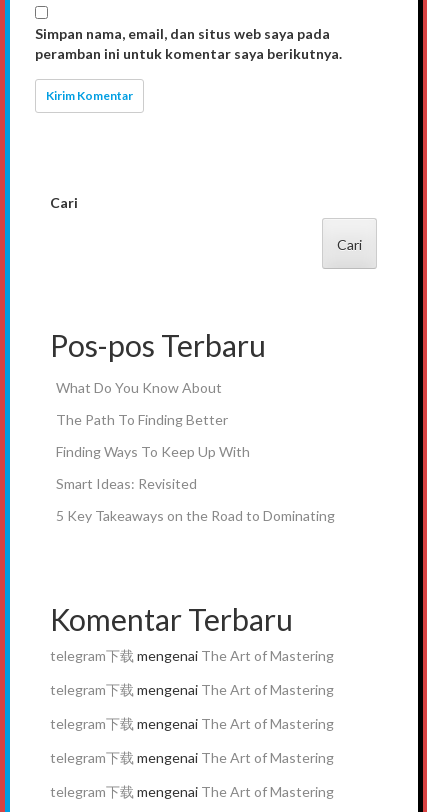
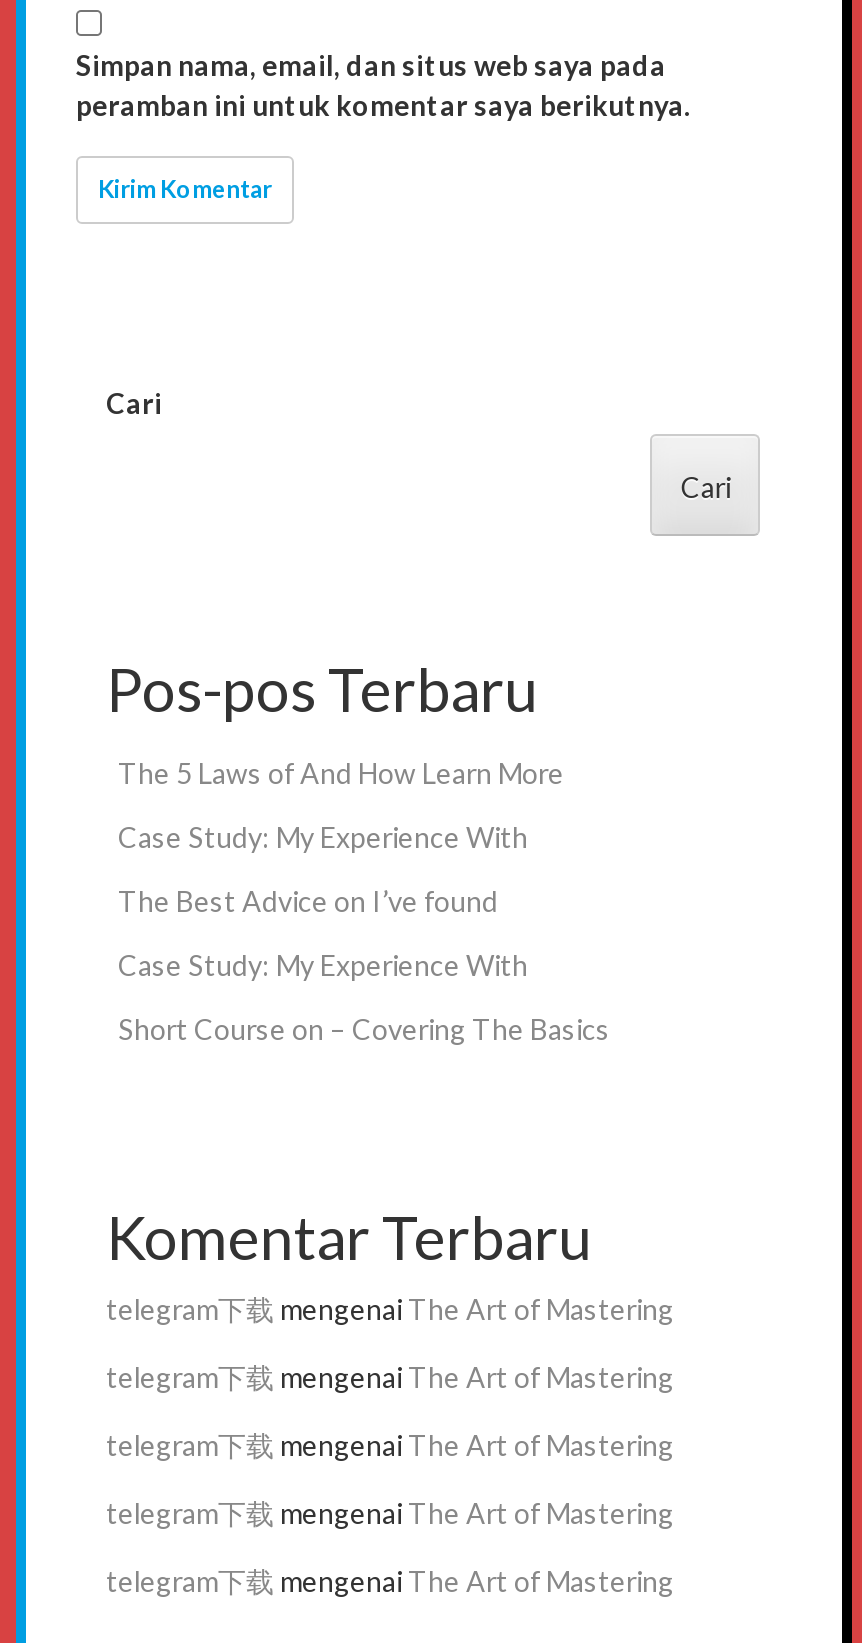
[56,379,222,396] What Do You Know About -> [118,757,564,791] The 5 Laws of And How Learn More
[56,411,228,428] The Path To Finding Better -> [118,821,528,855] Case Study: My Experience With
[56,443,250,460] Finding Ways To Keep Up With -> [118,885,498,919] The Best Advice on I’ve found
[56,475,197,492] Smart Ideas: Revisited -> [118,949,528,983] Case Study: My Experience With
[56,507,335,524] 5 Key Takeaways on the Road to Dominating -> [118,1013,610,1047] Short Course on – Covering The Basics

